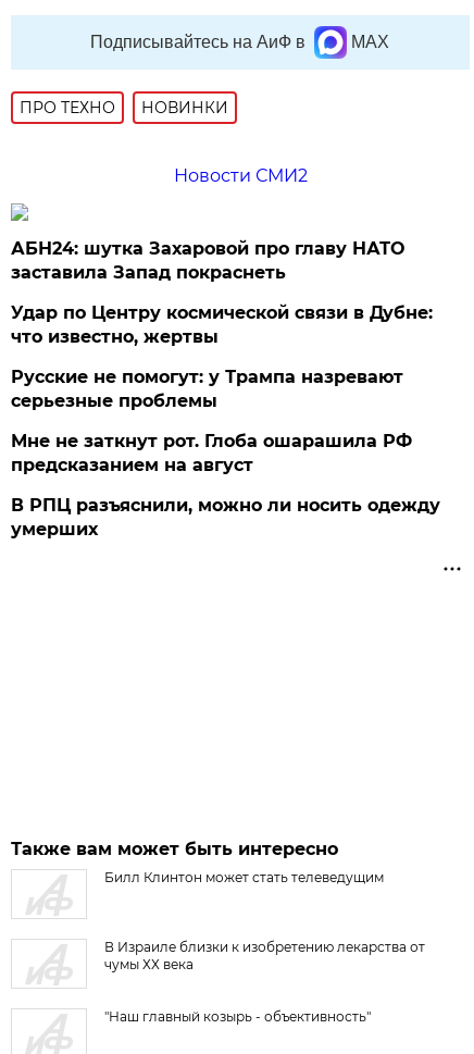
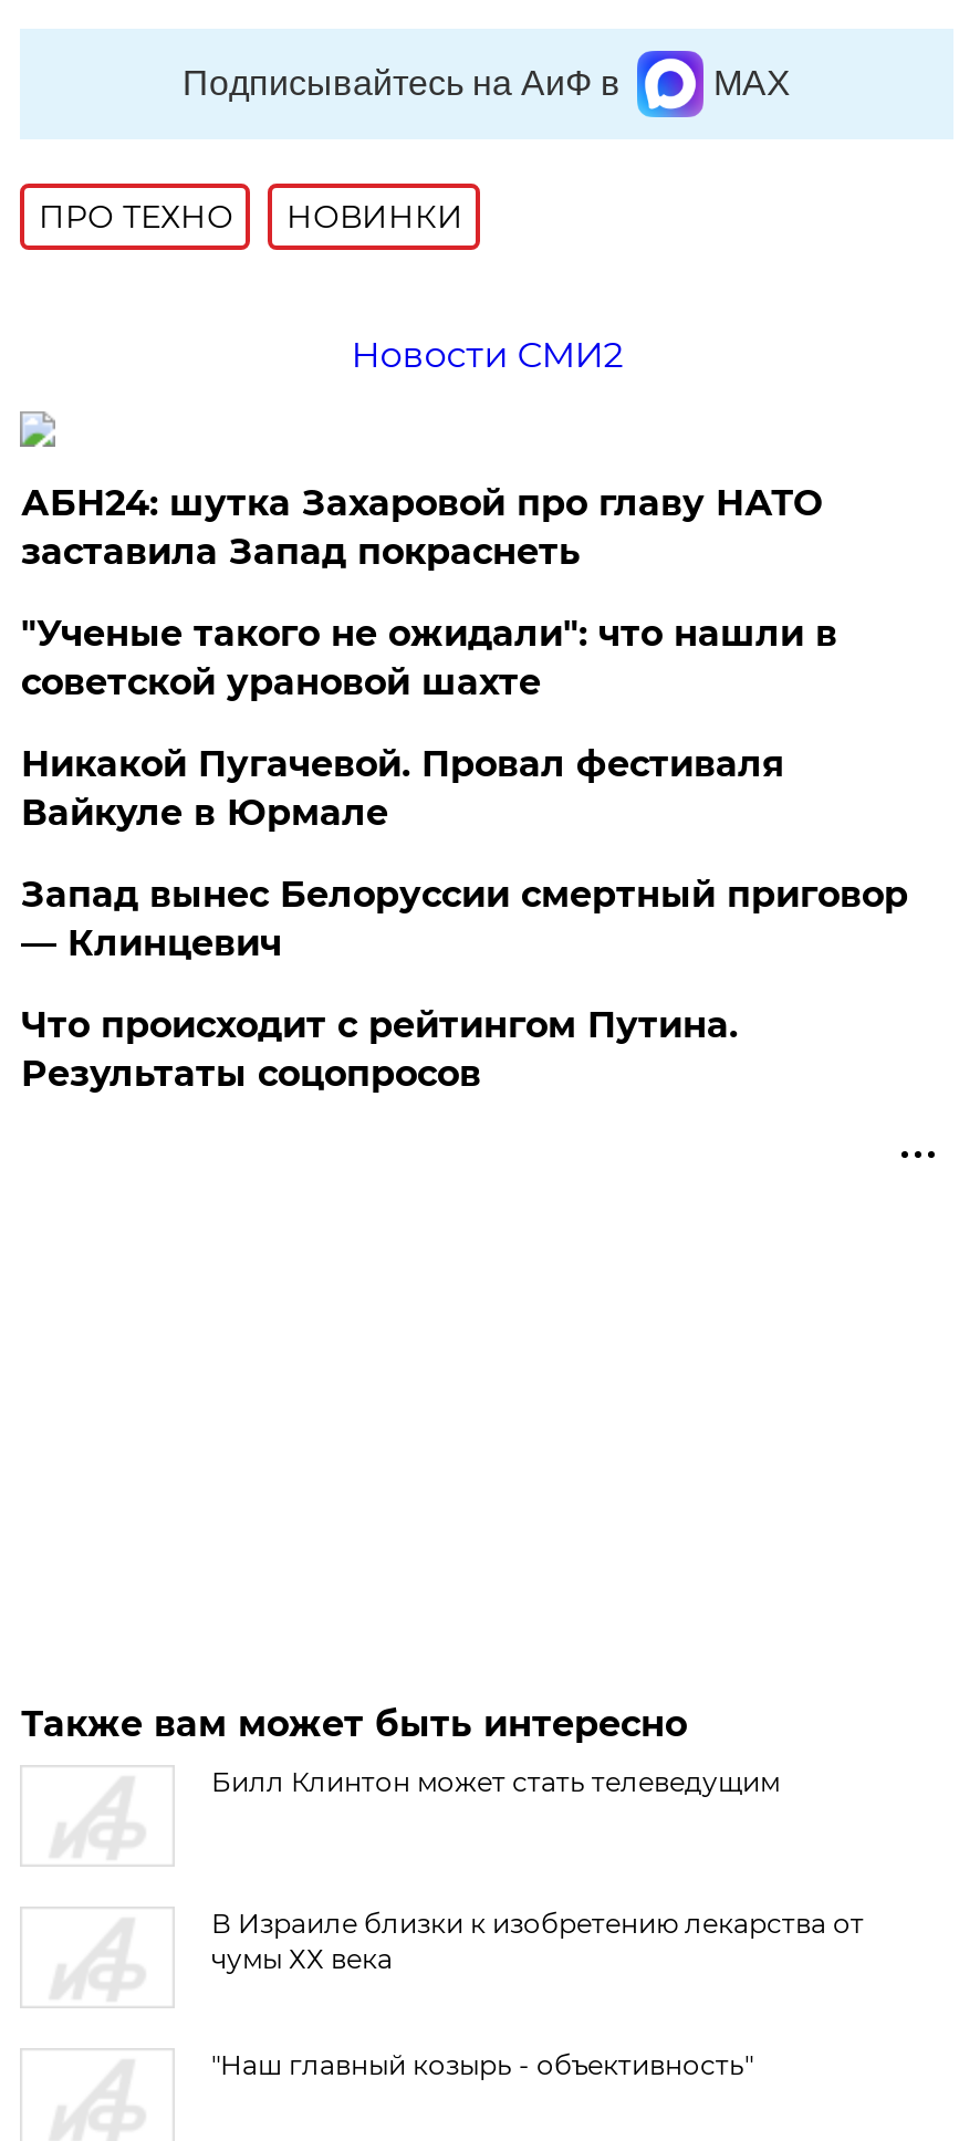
[11,302,433,347] Удар по Центру космической связи в Дубне: | что известно, жертвы -> [21,613,837,703] "Ученые такого не ожидали": что нашли в | советской урановой шахте
[11,367,404,411] Русские не помогут: у Трампа назревают | серьезные проблемы -> [21,743,784,834] Никакой Пугачевой. Провал фестиваля | Вайкуле в Юрмале
[11,431,412,475] Мне не заткнут рот. Глоба ошарашила РФ | предсказанием на август -> [21,874,908,964] Запад вынес Белоруссии смертный приговор | — Клинцевич
[11,495,441,540] В РПЦ разъяснили, можно ли носить одежду | умерших -> [21,1004,738,1095] Что происходит с рейтингом Путина. | Результаты соцопросов

